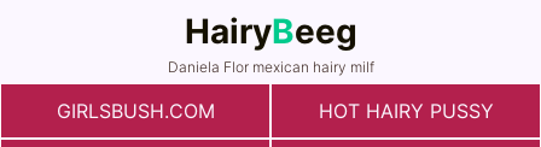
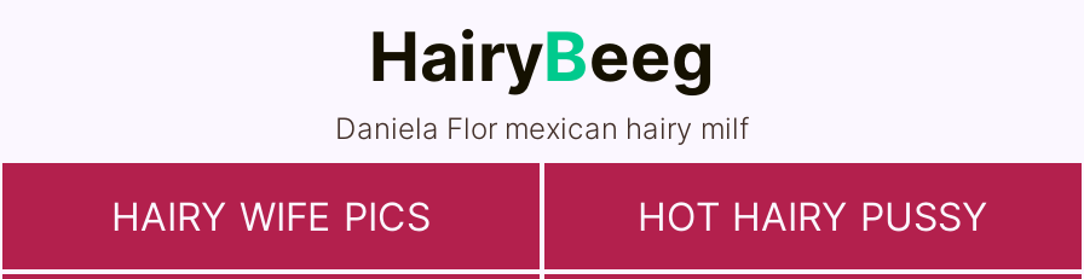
[56,99,214,123] GIRLSBUSH.COM -> [111,192,431,240] HAIRY WIFE PICS

